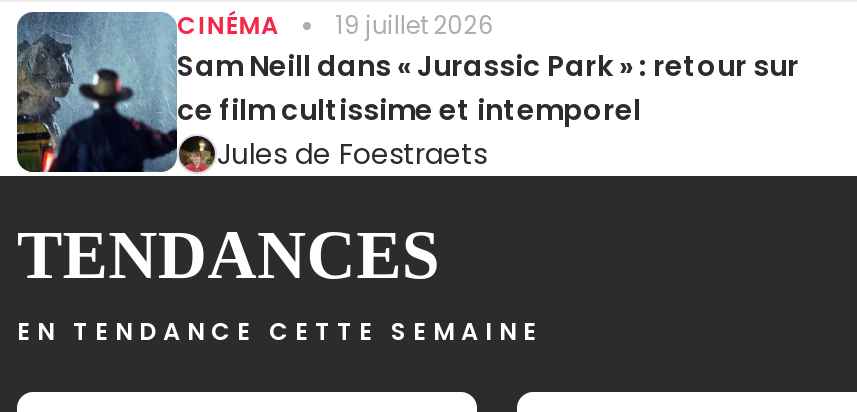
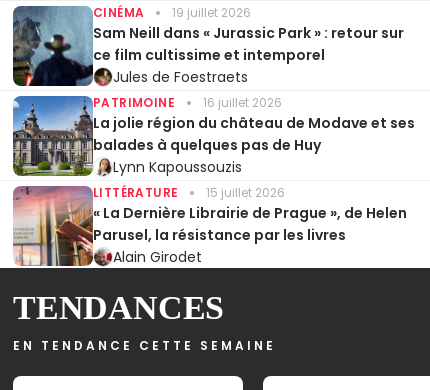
none -> [12,94,415,267] [image] | PATRIMOINE | 16 juillet 2026 | La jolie région du château de Modave et ses | balades à quelques pas de Huy | Lynn Kapoussouzis | LITTÉRATURE | 15 juillet 2026 | « La Dernière Librairie de Prague », de Helen | Parusel, la résistance par les livres | Alain Girodet
none -> [12,186,99,267] [image]

